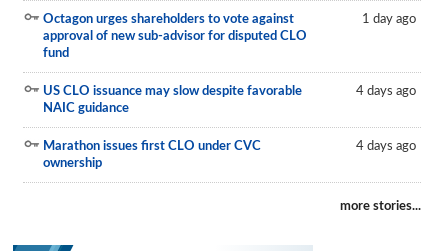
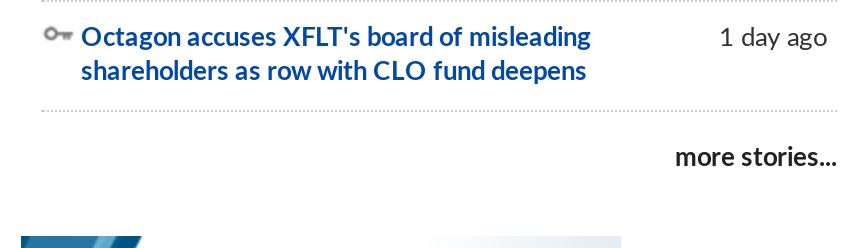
[43,13,307,60] Octagon urges shareholders to vote against | approval of new sub-advisor for disputed CLO | fund -> [81,26,591,86] Octagon accuses XFLT's board of misleading | shareholders as row with CLO fund deepens
[43,85,302,115] US CLO issuance may slow despite favorable | NAIC guidance -> none
[356,85,416,98] 4 days ago -> none
[43,140,261,170] Marathon issues first CLO under CVC | ownership -> none
[356,140,416,153] 4 days ago -> none

